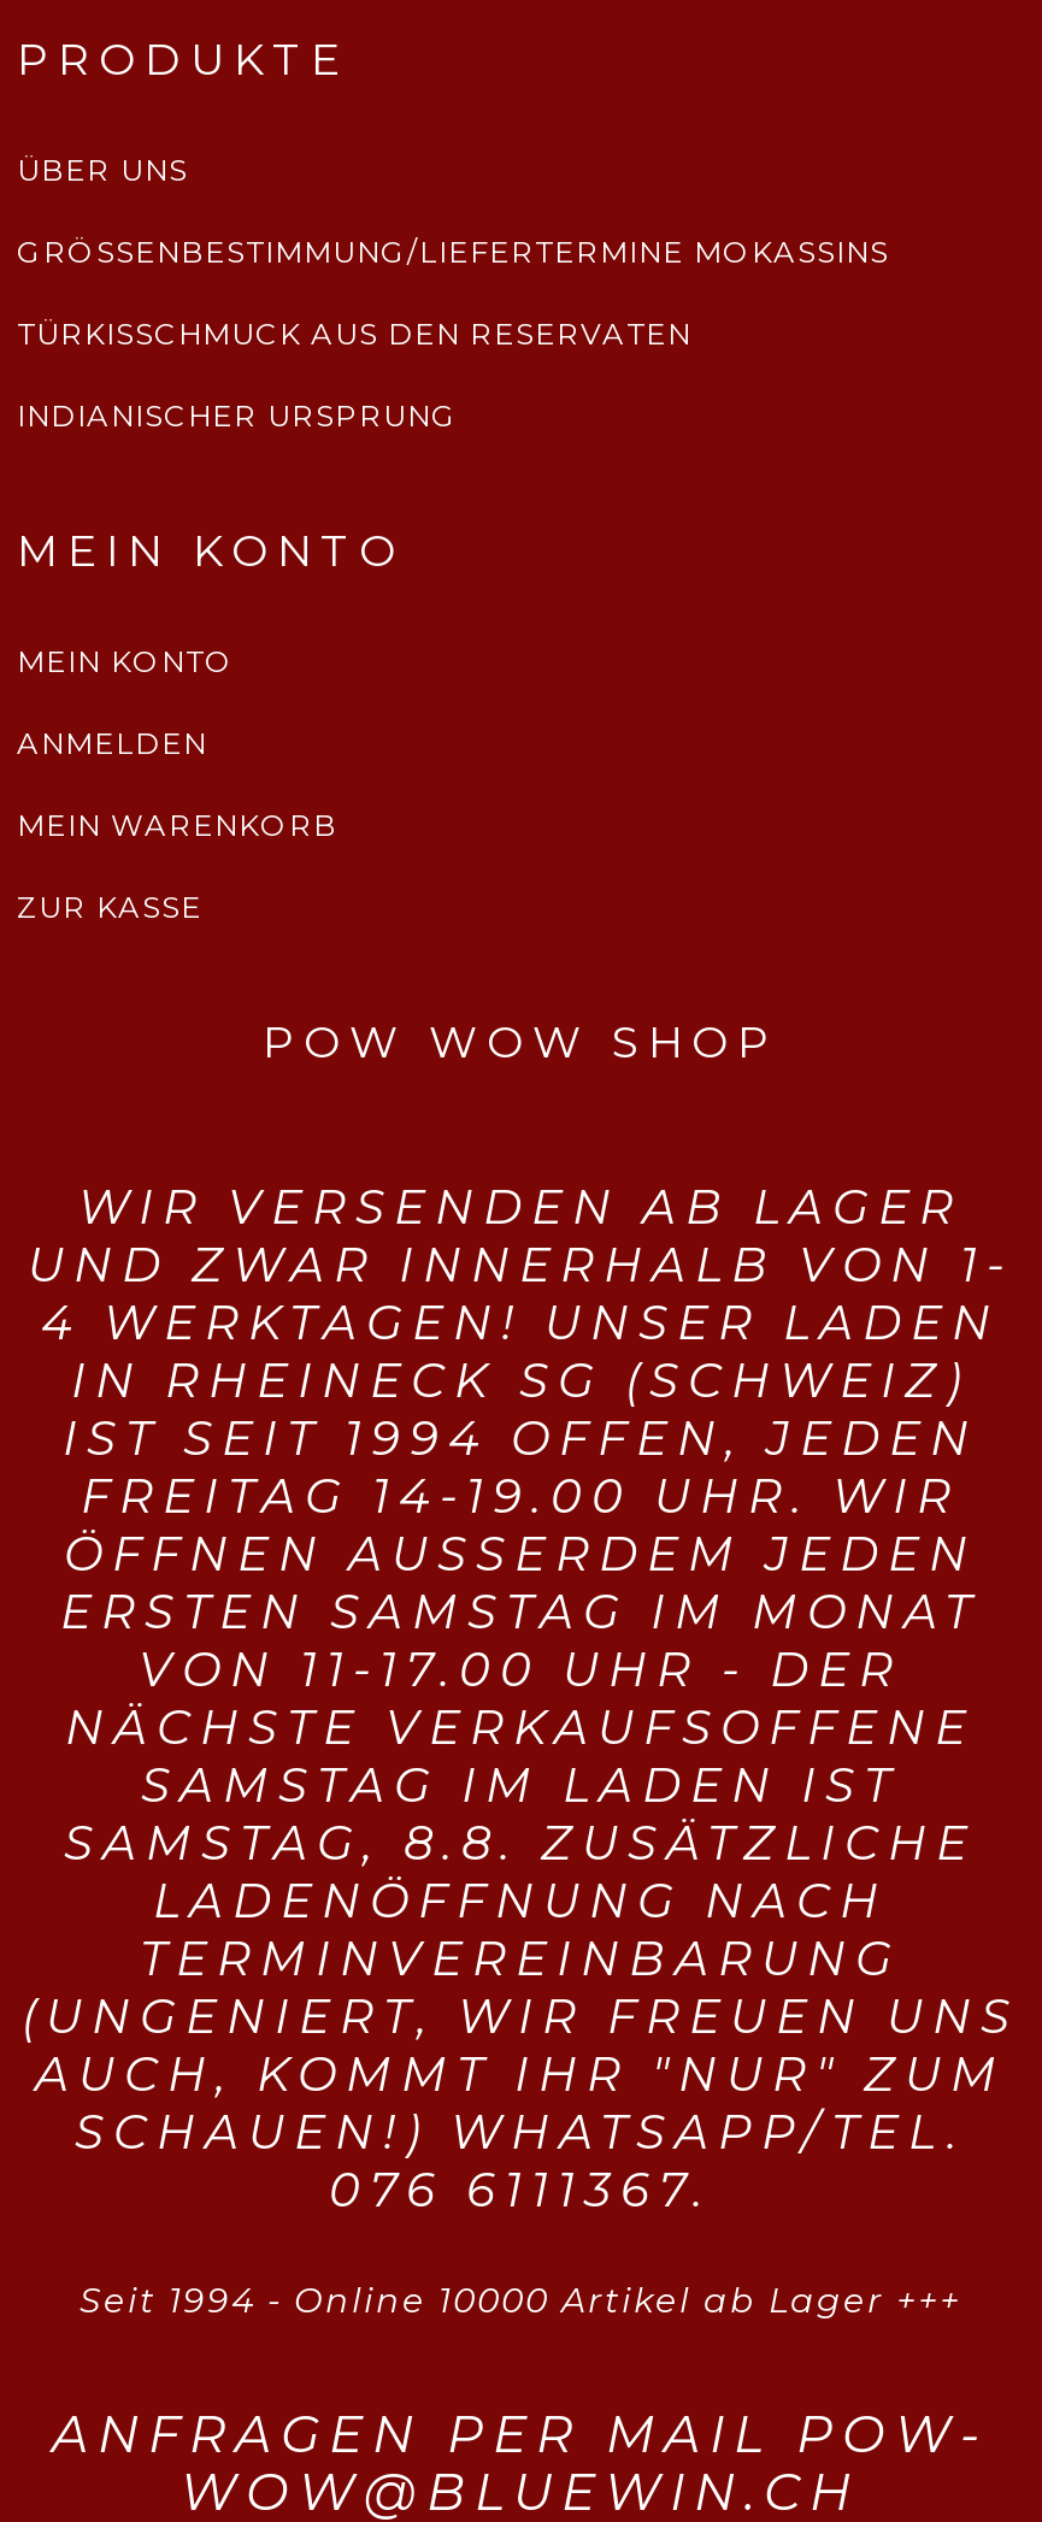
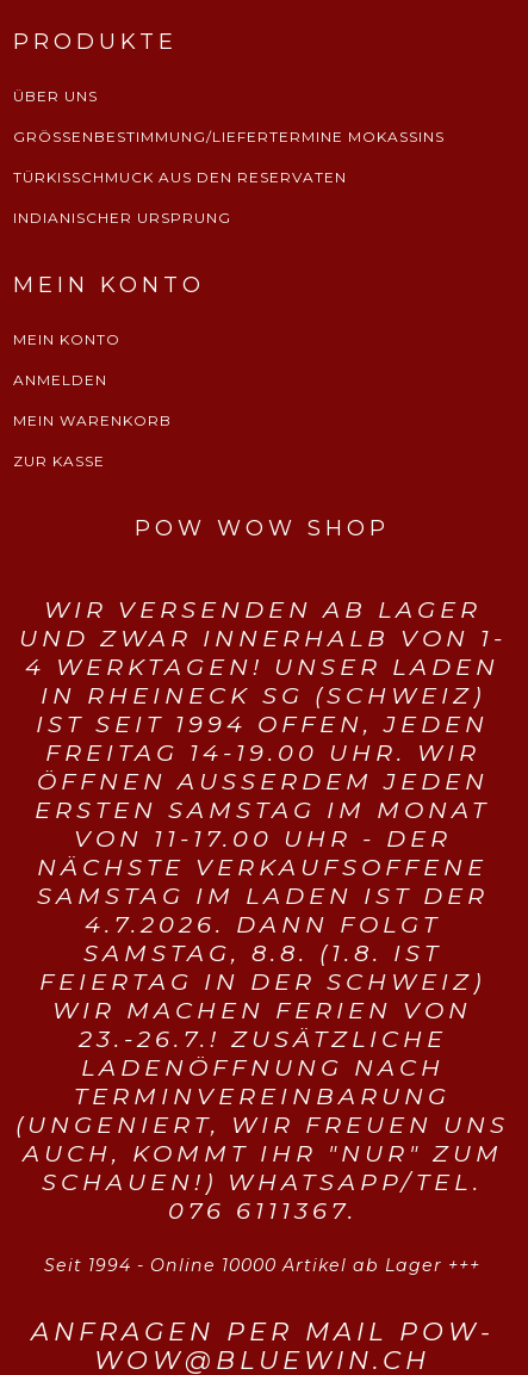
[64,1756,977,1871] SAMSTAG IM LADEN IST | SAMSTAG, 8.8. ZUSÄTZLICHE -> [36,881,488,1053] SAMSTAG IM LADEN IST DER | 4.7.2026. DANN FOLGT | SAMSTAG, 8.8. (1.8. IST | FEIERTAG IN DER SCHWEIZ) | WIR MACHEN FERIEN VON | 23.-26.7.! ZUSÄTZLICHE

